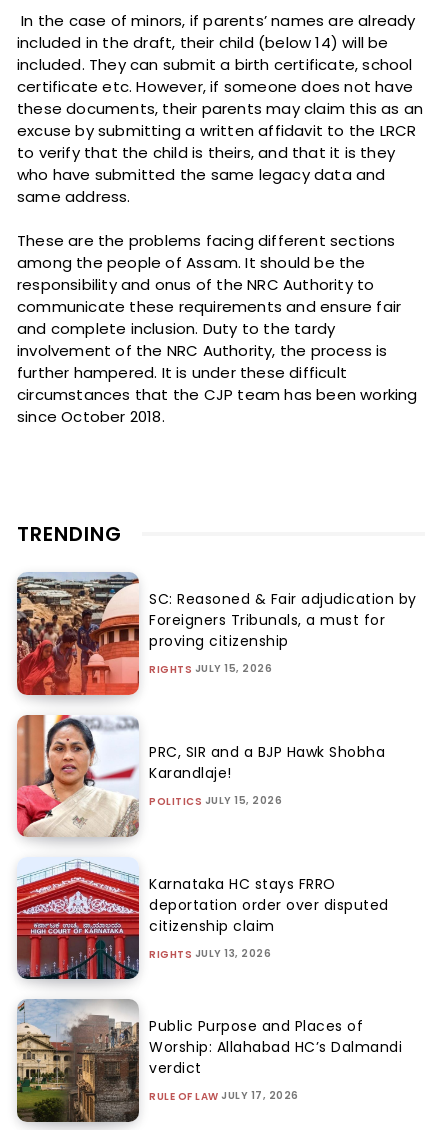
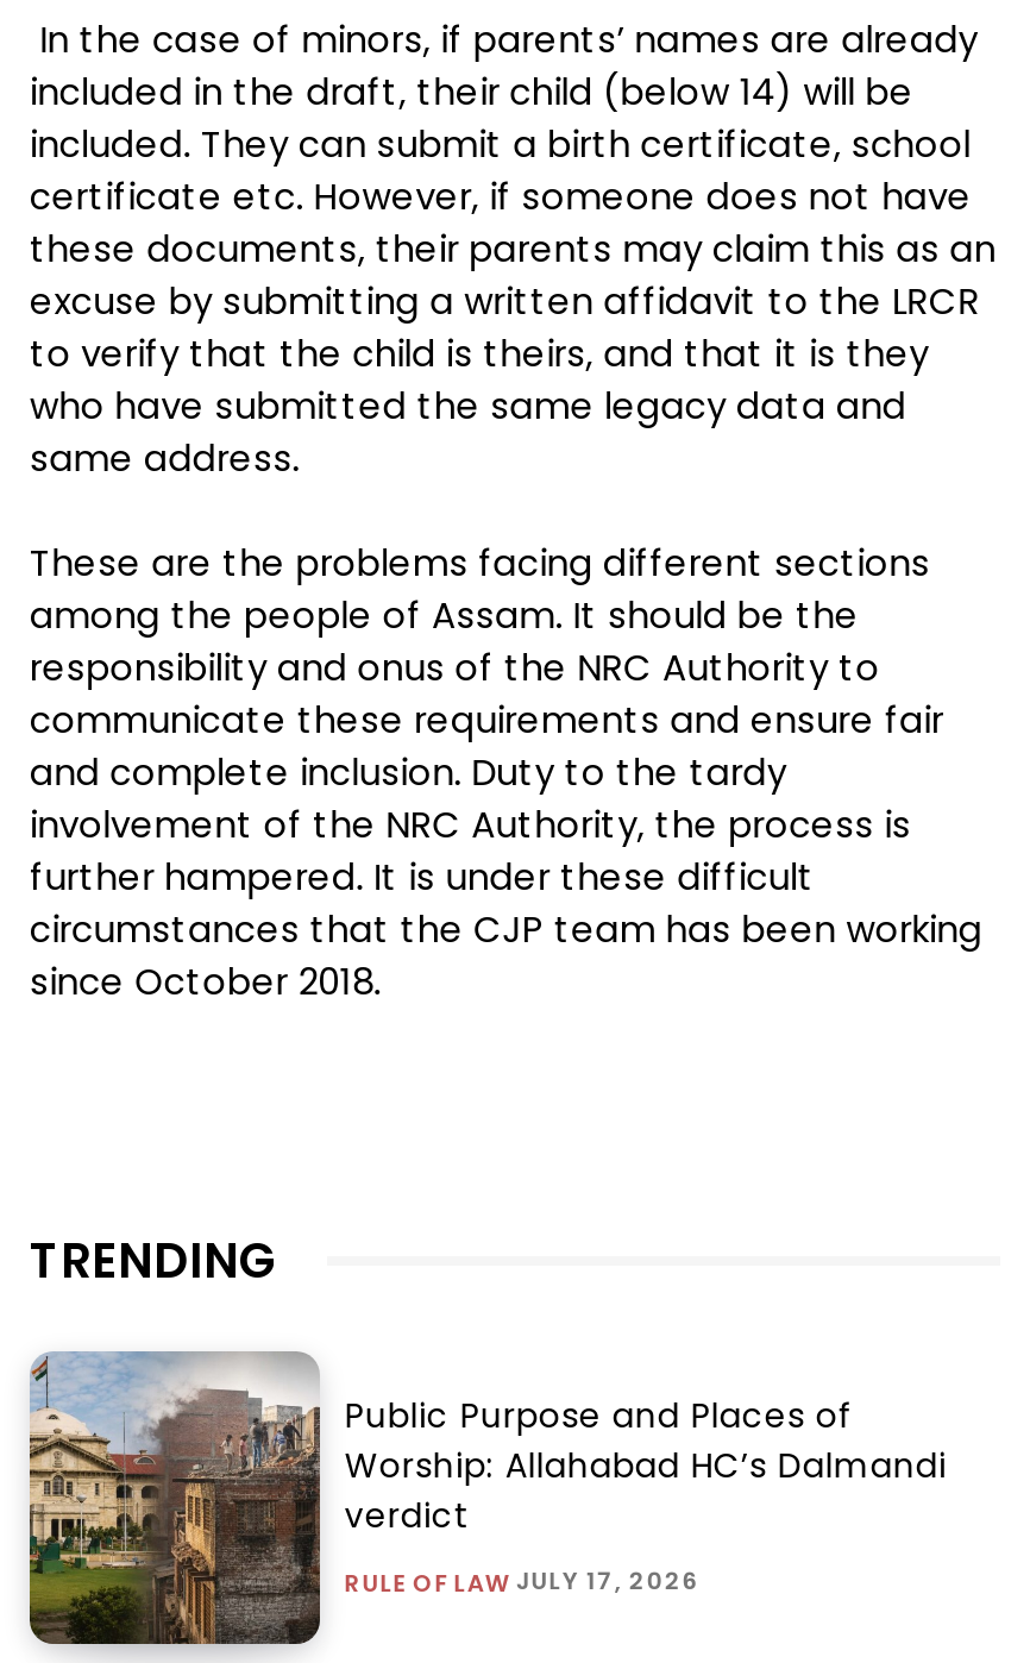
[16,572,417,696] [image] | SC: Reasoned & Fair adjudication by | Foreigners Tribunals, a must for | proving citizenship | RIGHTS JULY 15, 2026 -> none
[15,714,385,838] [image] | PRC, SIR and a BJP Hawk Shobha | Karandlaje! | POLITICS JULY 15, 2026 -> none
[15,859,389,981] [image] | Karnataka HC stays FRRO | deportation order over disputed | citizenship claim | RIGHTS JULY 13, 2026 -> none

